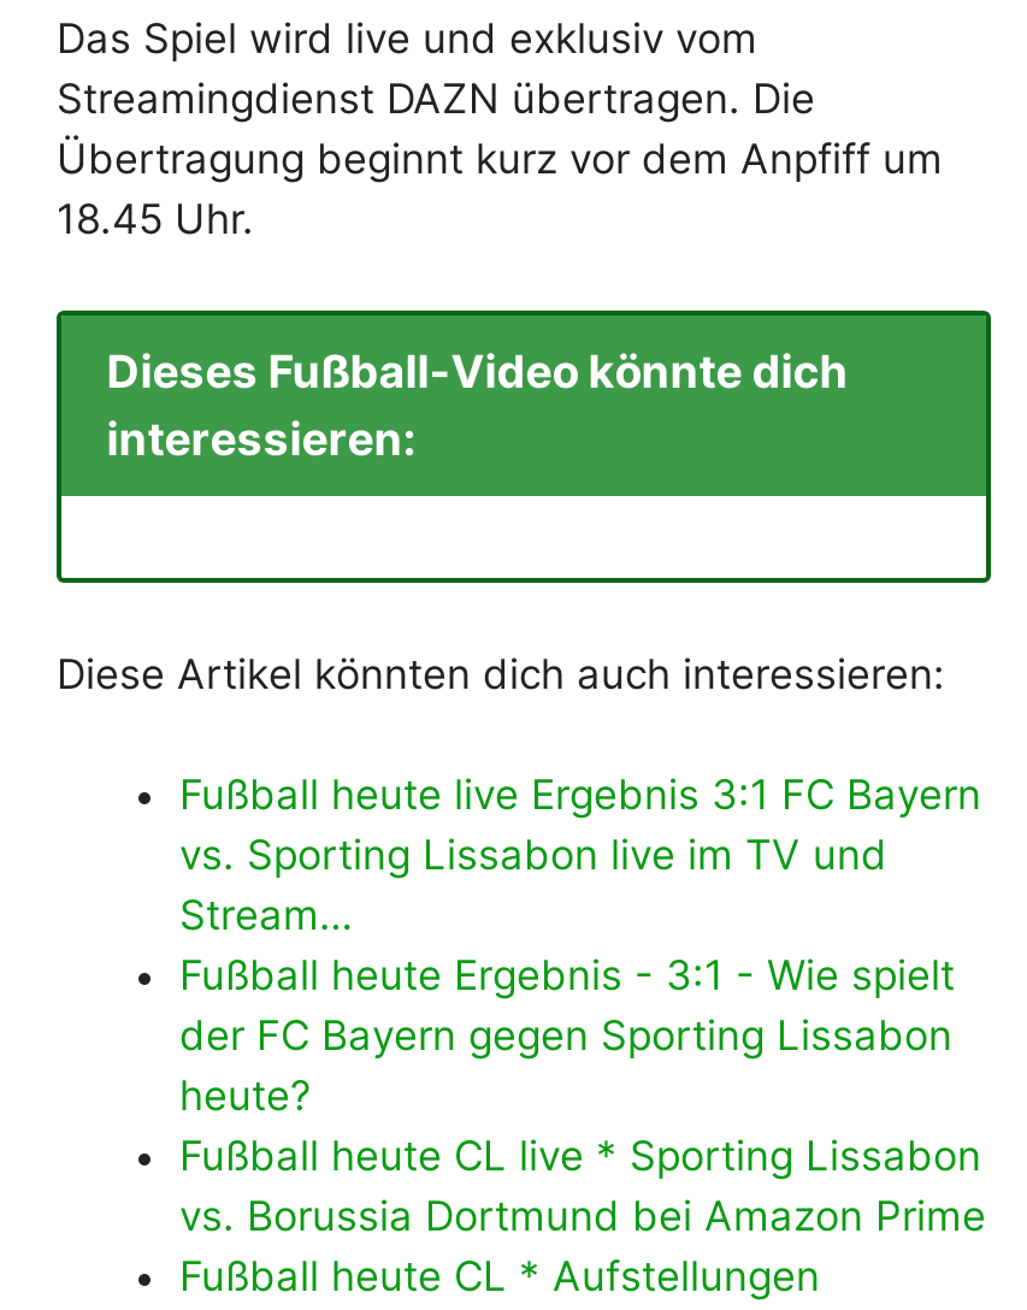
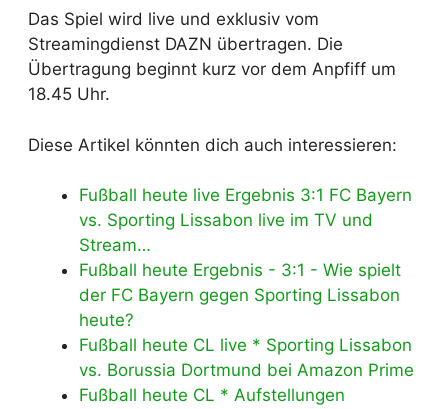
[54,308,993,585] [image] | Dieses Fußball-Video könnte dich | interessieren: -> none

